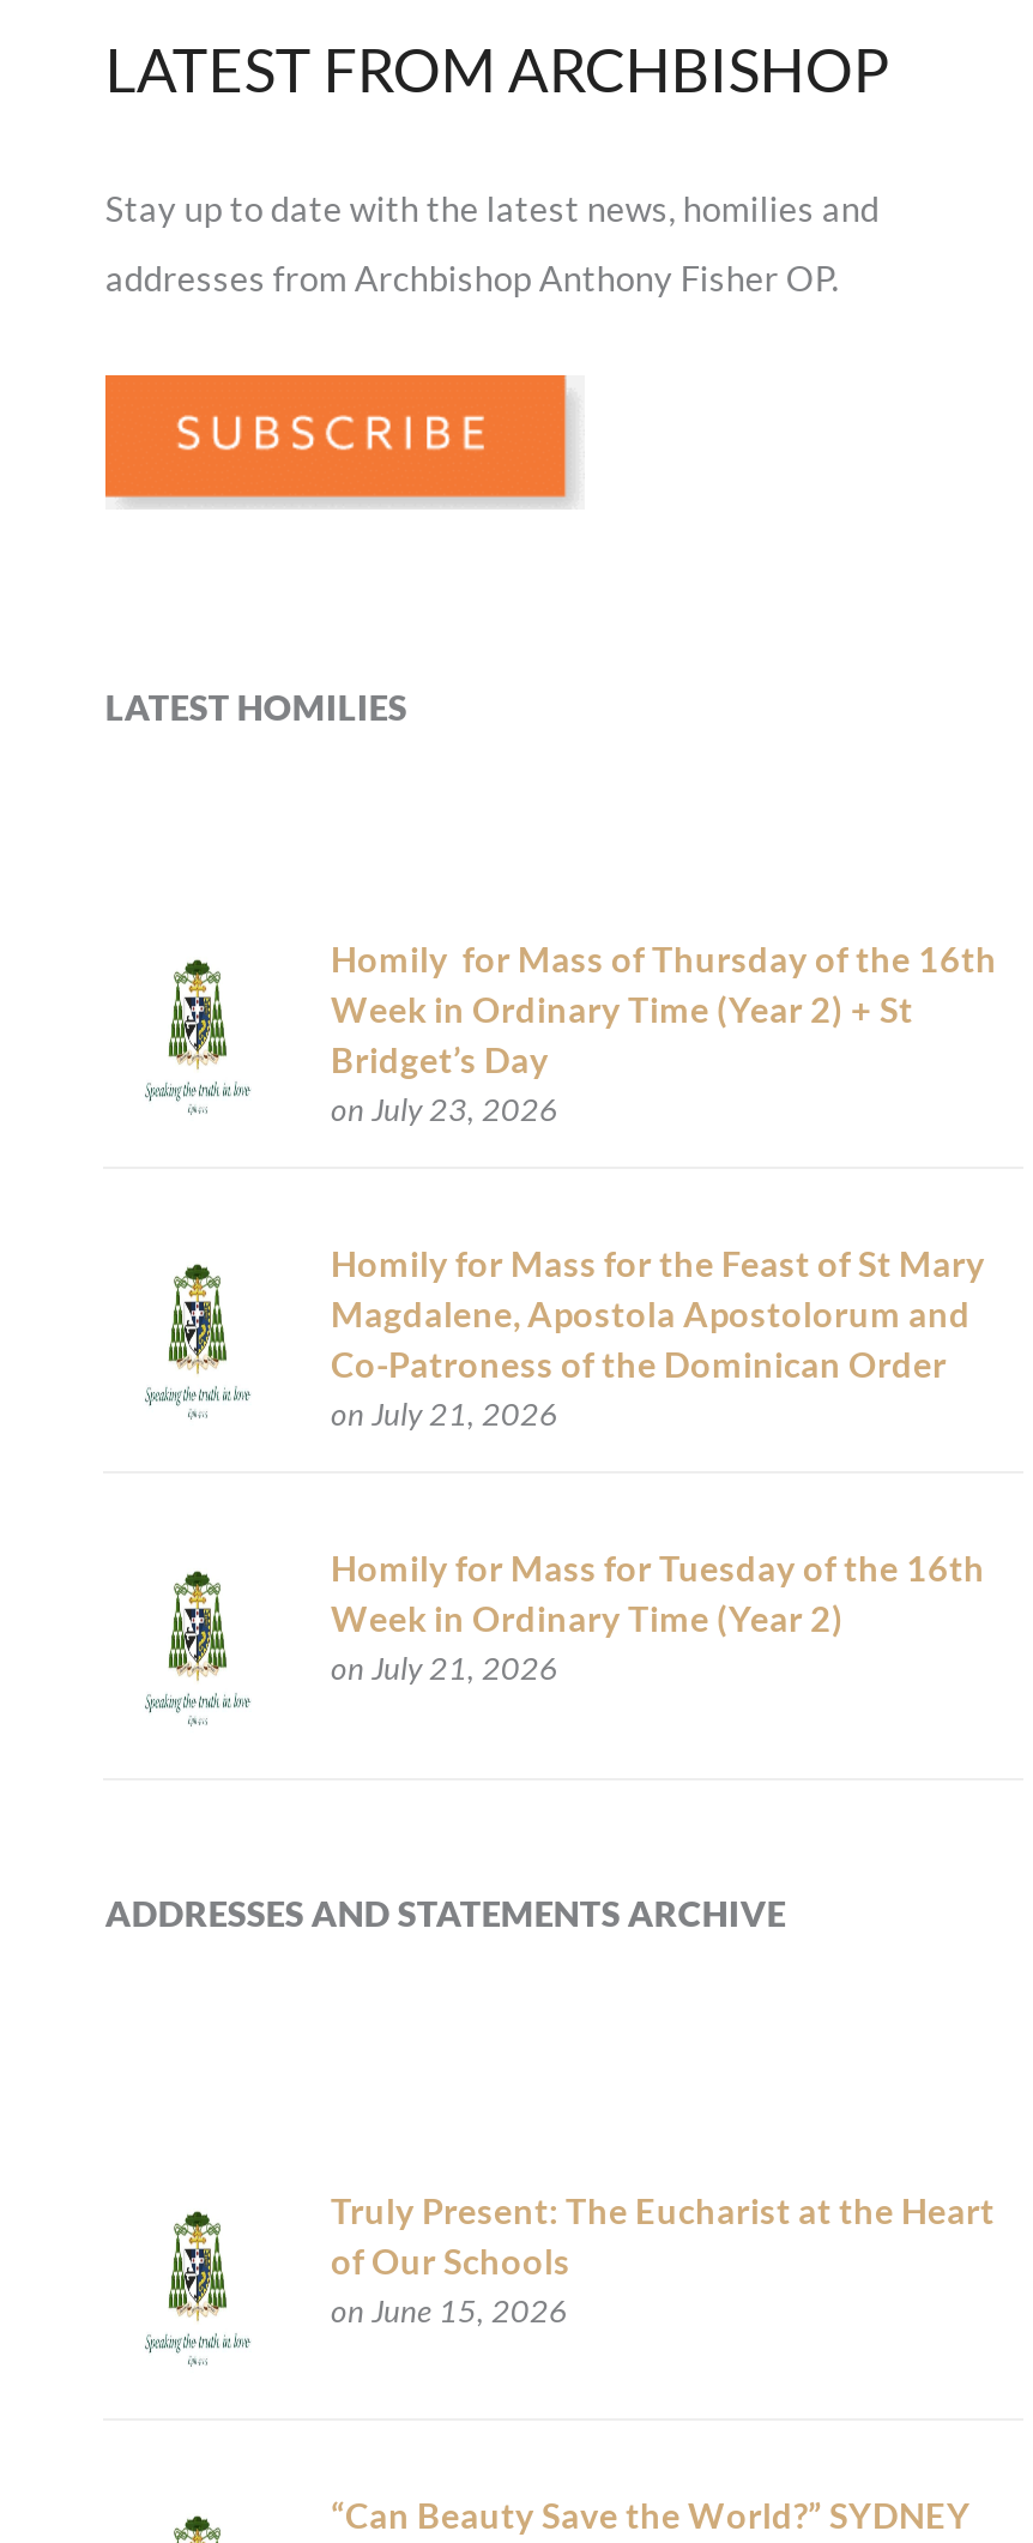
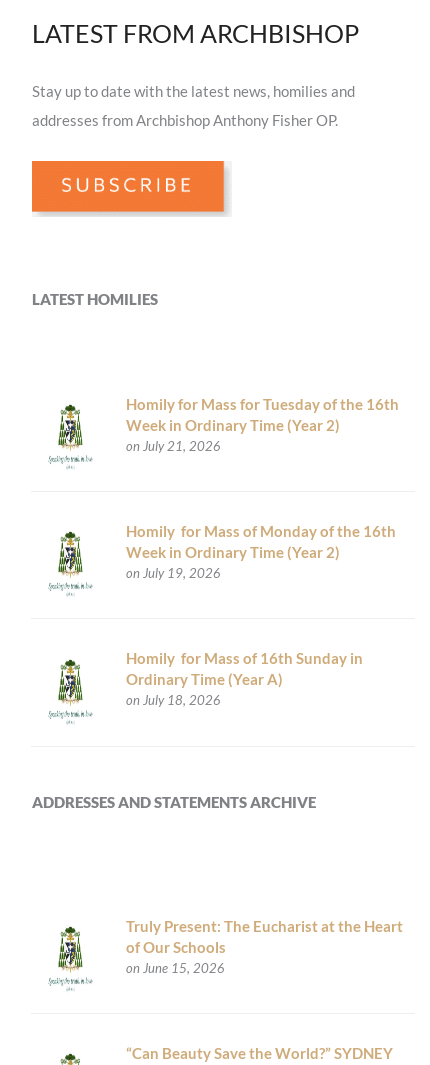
[331,938,997,1127] Homily for Mass of Thursday of the 16th | Week in Ordinary Time (Year 2) + St | Bridget’s Day | on July 23, 2026 -> none
[331,1243,985,1433] Homily for Mass for the Feast of St Mary | Magdalene, Apostola Apostolorum and | Co-Patroness of the Dominican Order | on July 21, 2026 -> none
moved [331,1548,985,1687] -> [126,396,399,454]: Homily for Mass for Tuesday of the 16th | Week in Ordinary Time (Year 2) | on July 21, 2026
none -> [126,523,396,581] Homily for Mass of Monday of the 16th | Week in Ordinary Time (Year 2) | on July 19, 2026
none -> [126,650,363,708] Homily for Mass of 16th Sunday in | Ordinary Time (Year A) | on July 18, 2026

